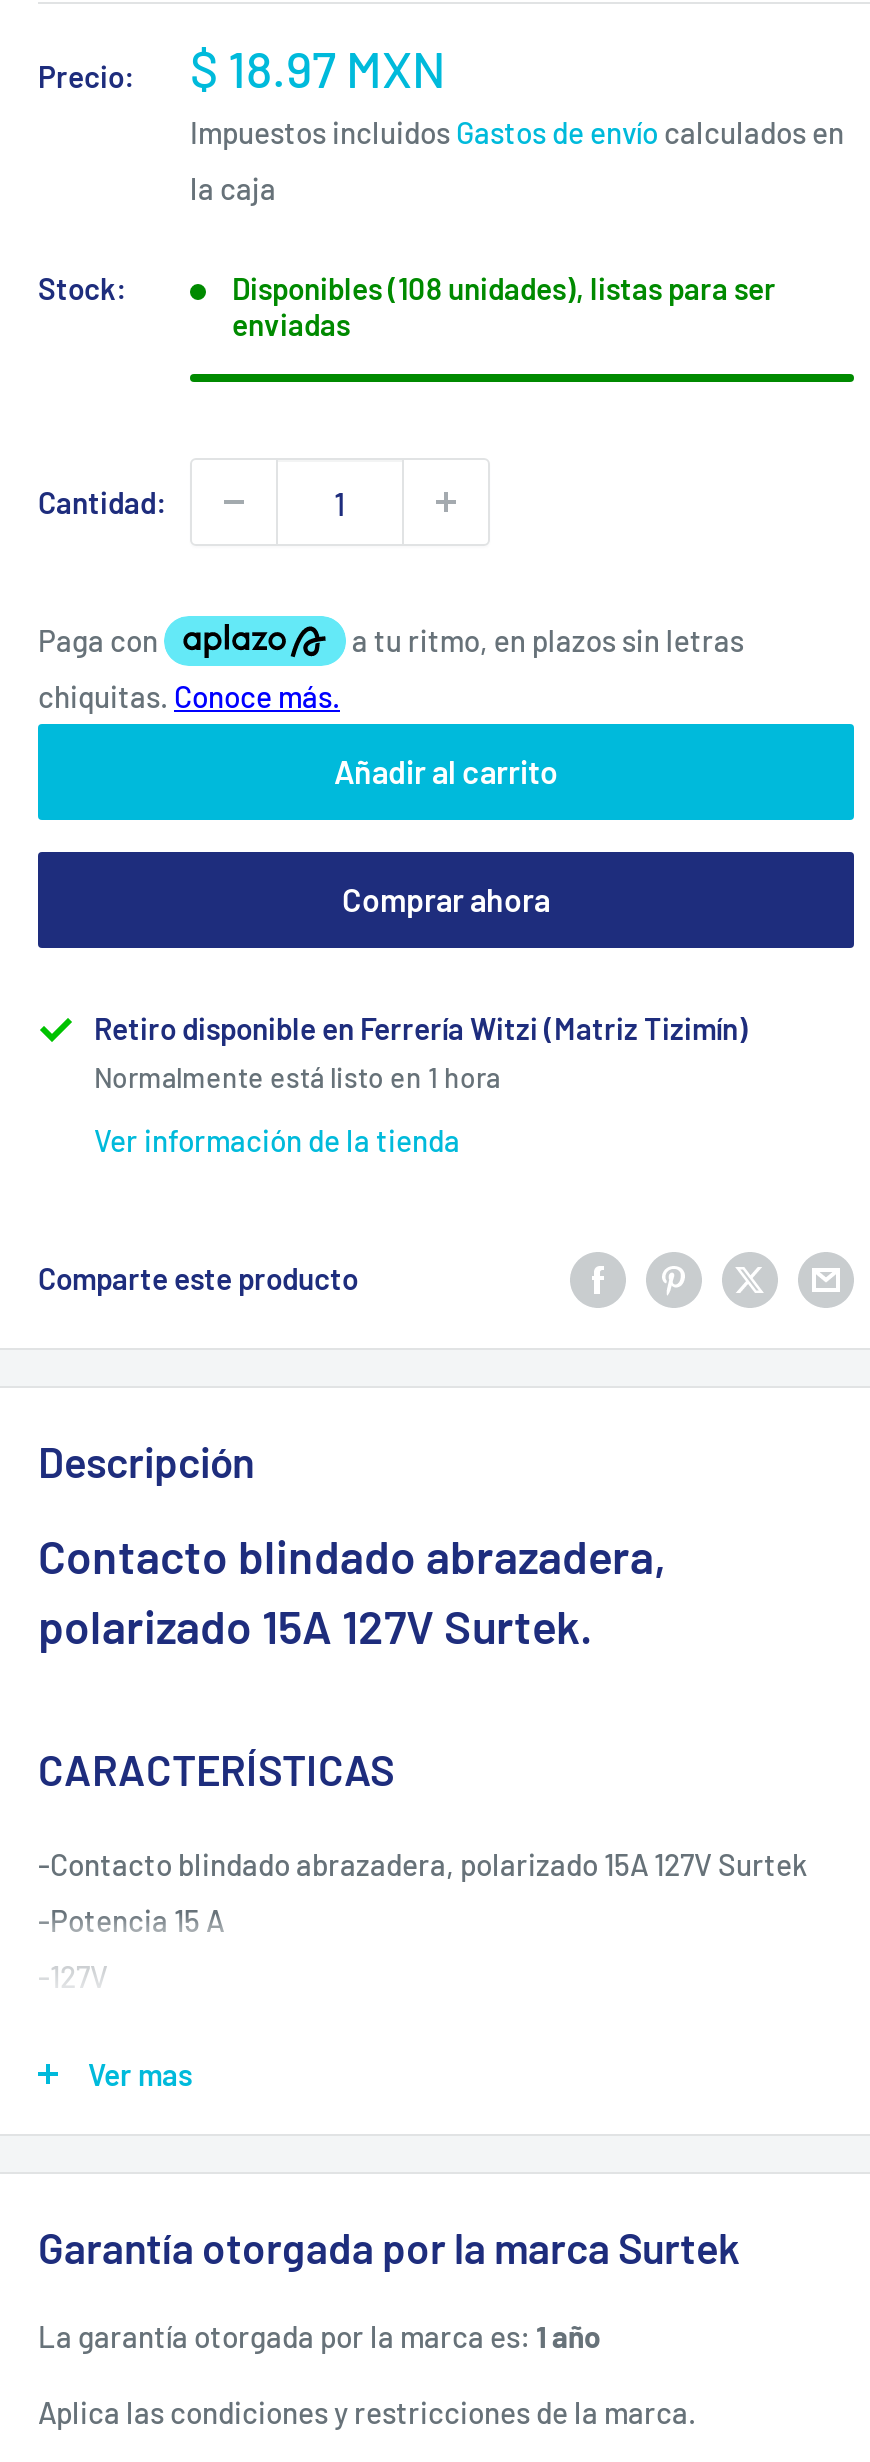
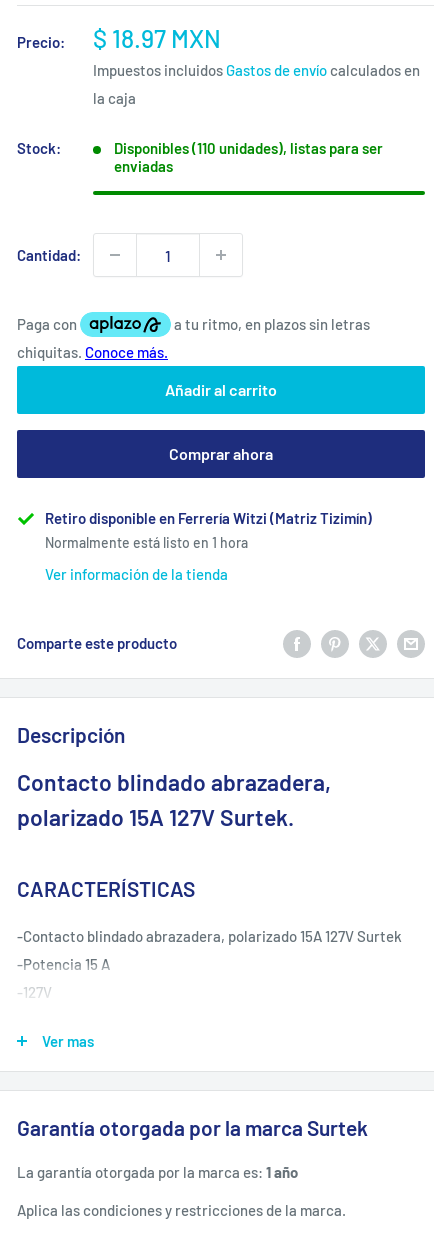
[232,270,776,306] Disponibles (108 unidades), listas para ser -> [114,139,383,157] Disponibles (110 unidades), listas para ser

